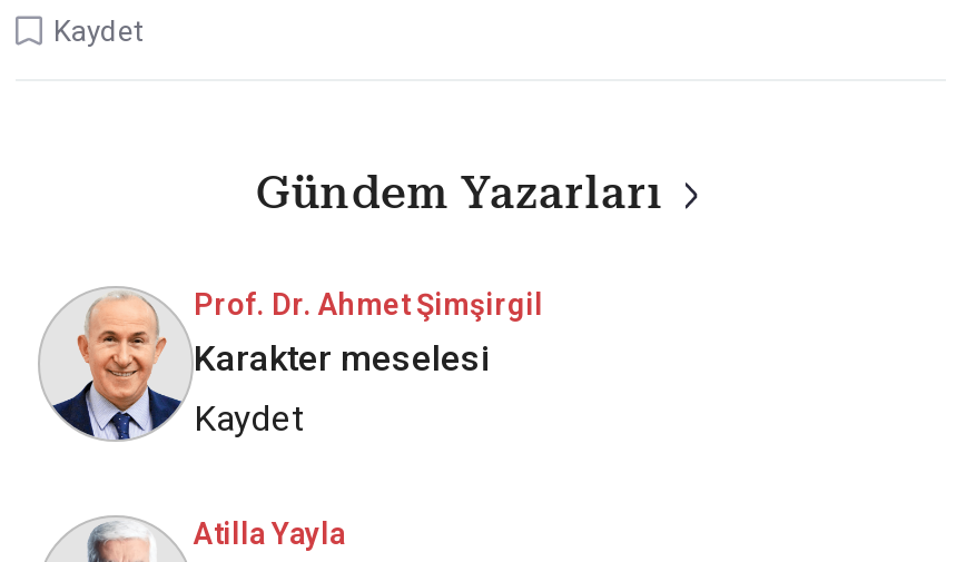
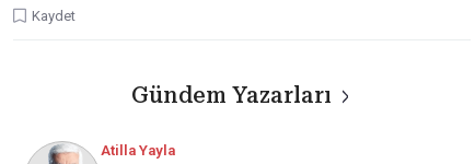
[38,288,543,444] [image] | Prof. Dr. Ahmet Şimşirgil | Karakter meselesi | Kaydet -> none

